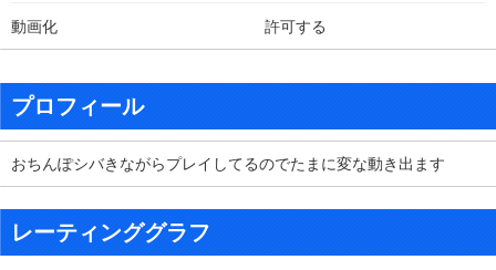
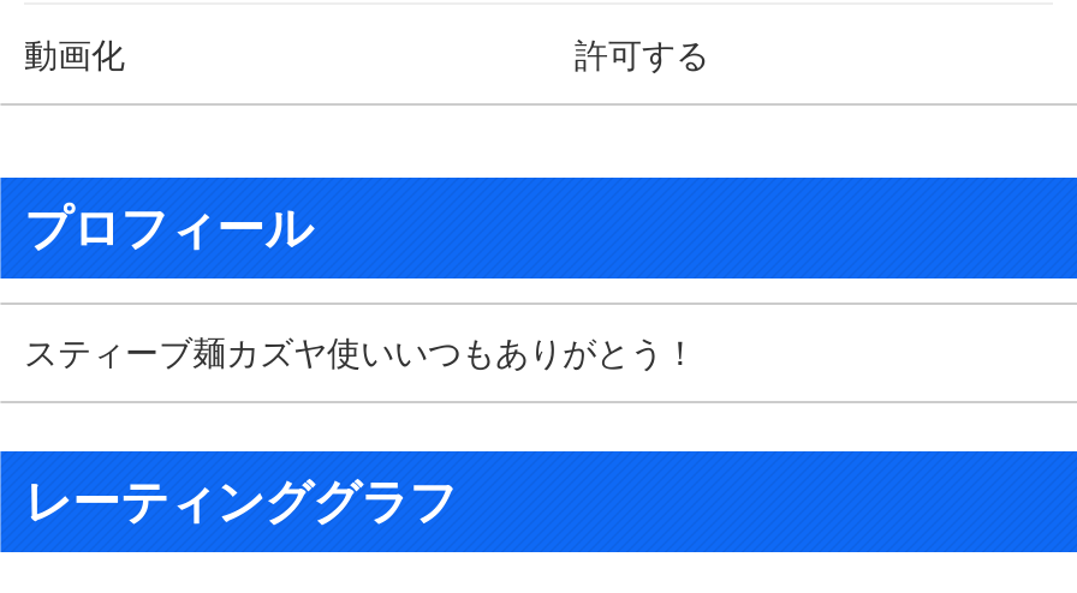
[11,155,445,173] おちんぽシバきながらプレイしてるのでたまに変な動き出ます -> [24,334,697,372] スティーブ麺カズヤ使いいつもありがとう！

